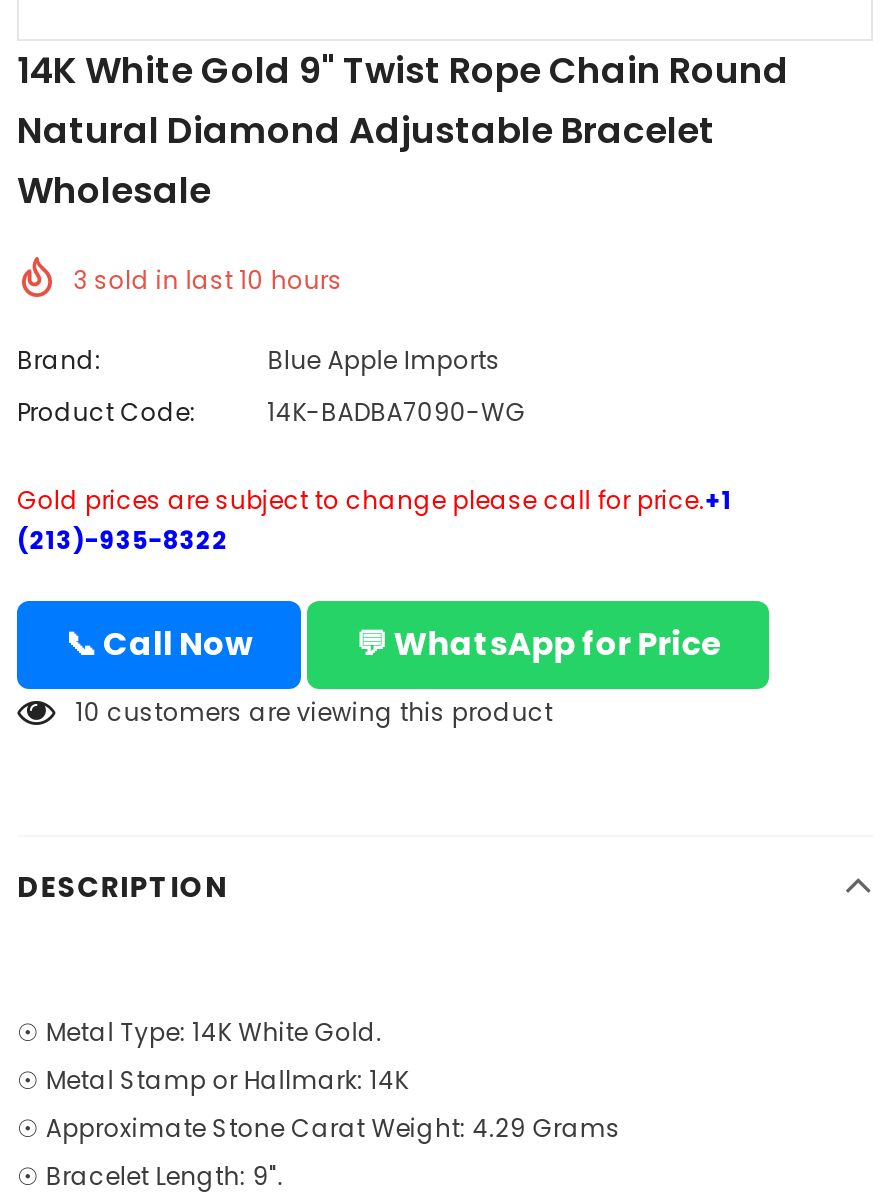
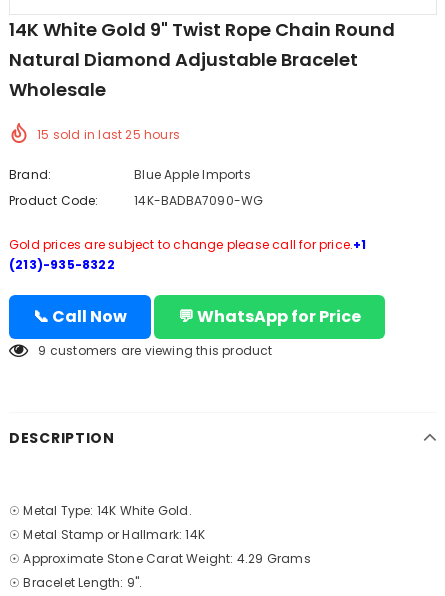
[73,263,343,297] 3 sold in last 10 hours -> [37,126,180,143] 15 sold in last 25 hours
[76,695,553,729] 10 customers are viewing this product -> [38,342,273,359] 9 customers are viewing this product

